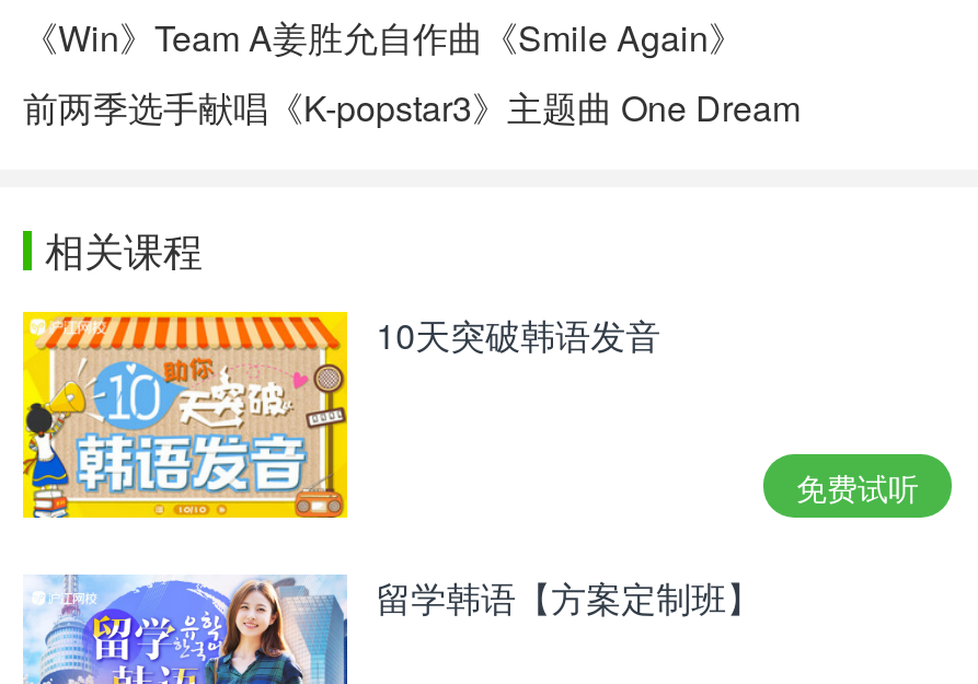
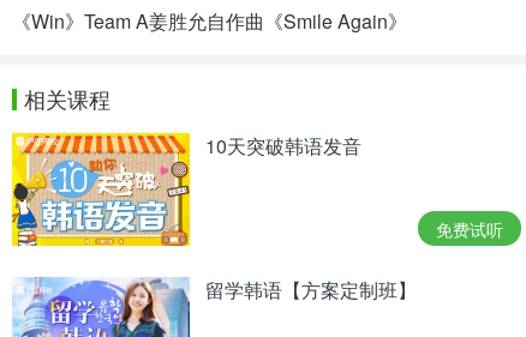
[23,82,801,132] 前两季选手献唱《K-popstar3》主题曲 One Dream -> none

